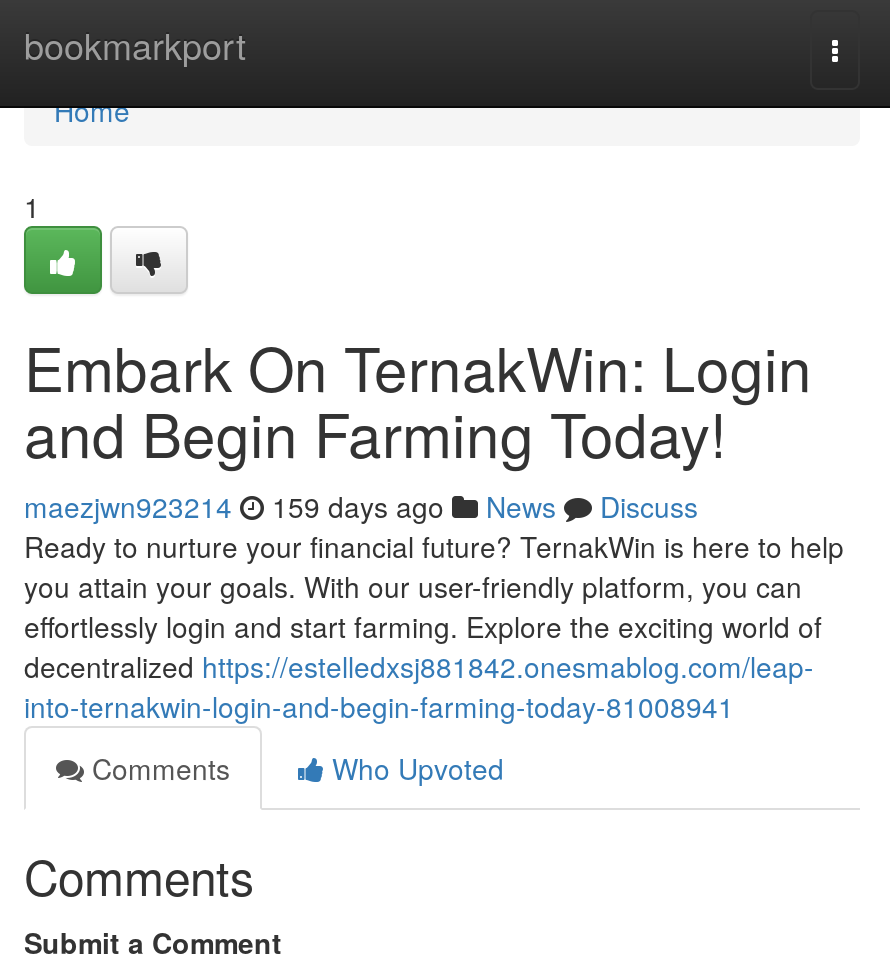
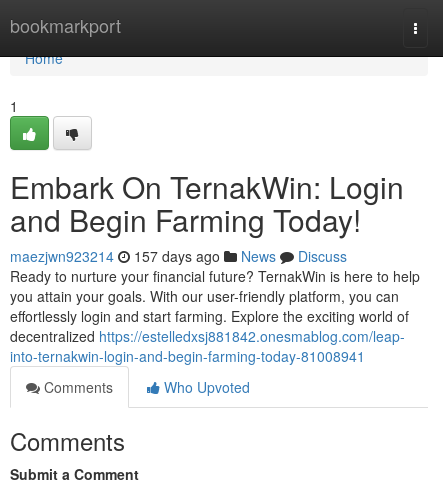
[24,486,698,526] maezjwn923214 159 days ago News Discuss -> [10,246,347,266] maezjwn923214 157 days ago News Discuss

